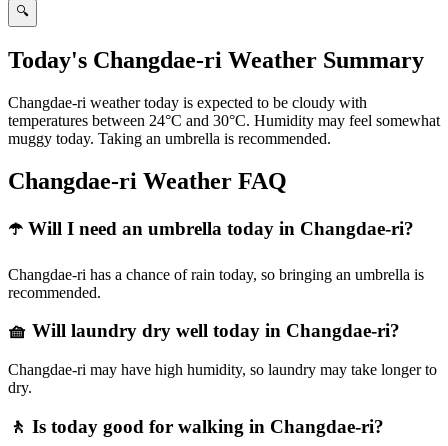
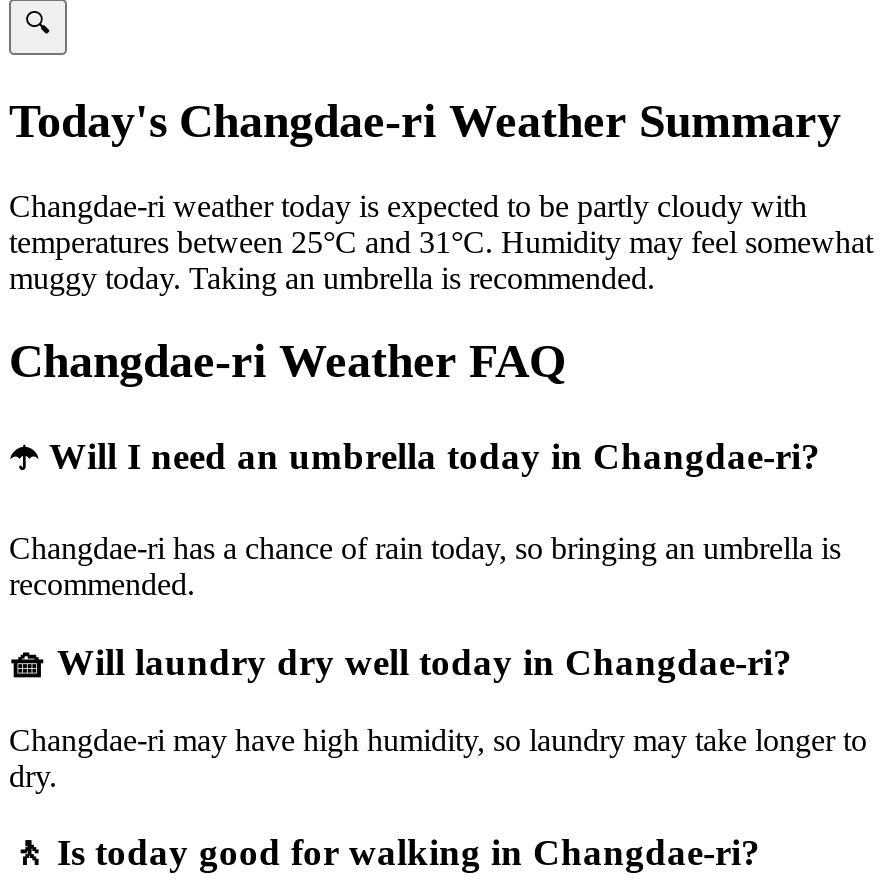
[8,94,440,129] Changdae-ri weather today is expected to be cloudy with | temperatures between 24°C and 30°C. Humidity may feel somewhat -> [9,188,873,258] Changdae-ri weather today is expected to be partly cloudy with | temperatures between 25°C and 31°C. Humidity may feel somewhat

